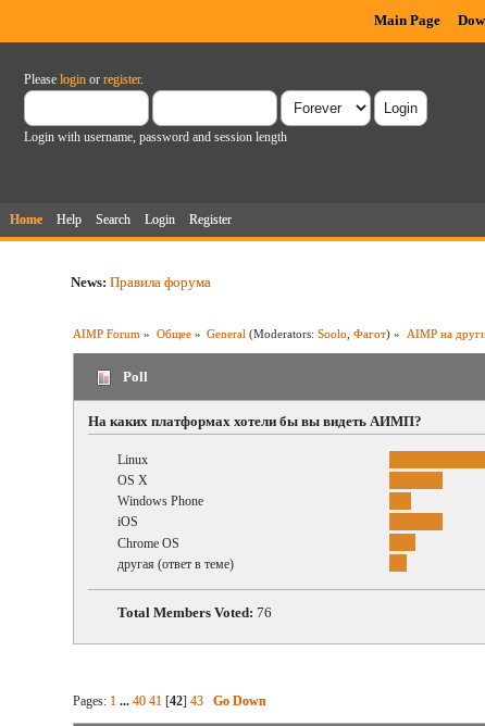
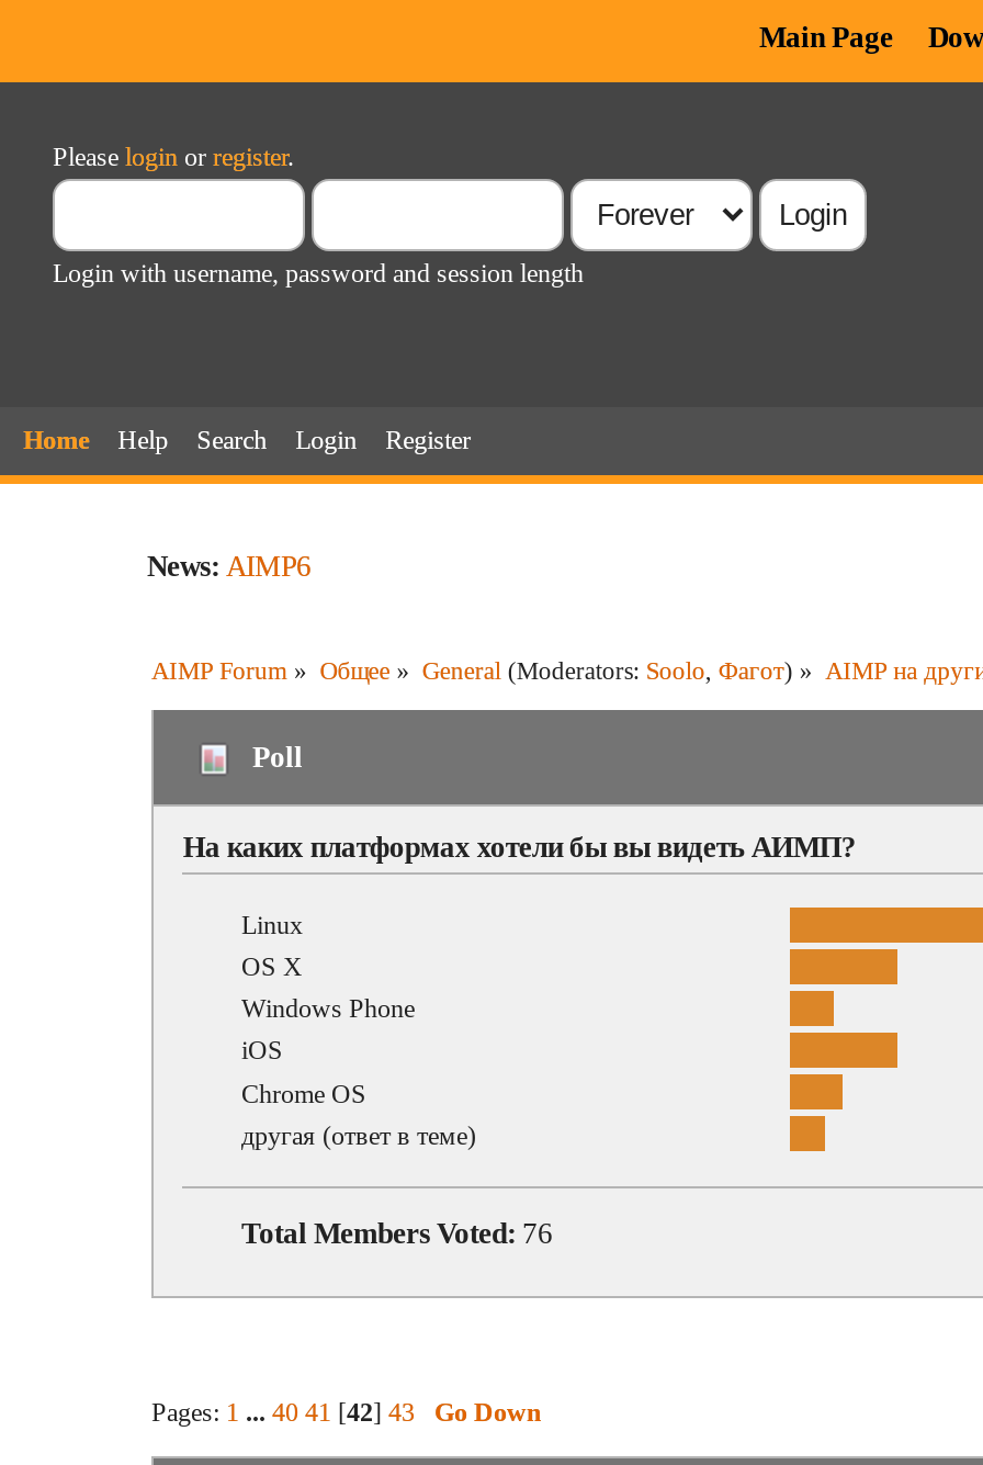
[71,274,211,290] News: Правила форума -> [147,550,312,583] News: AIMP6

